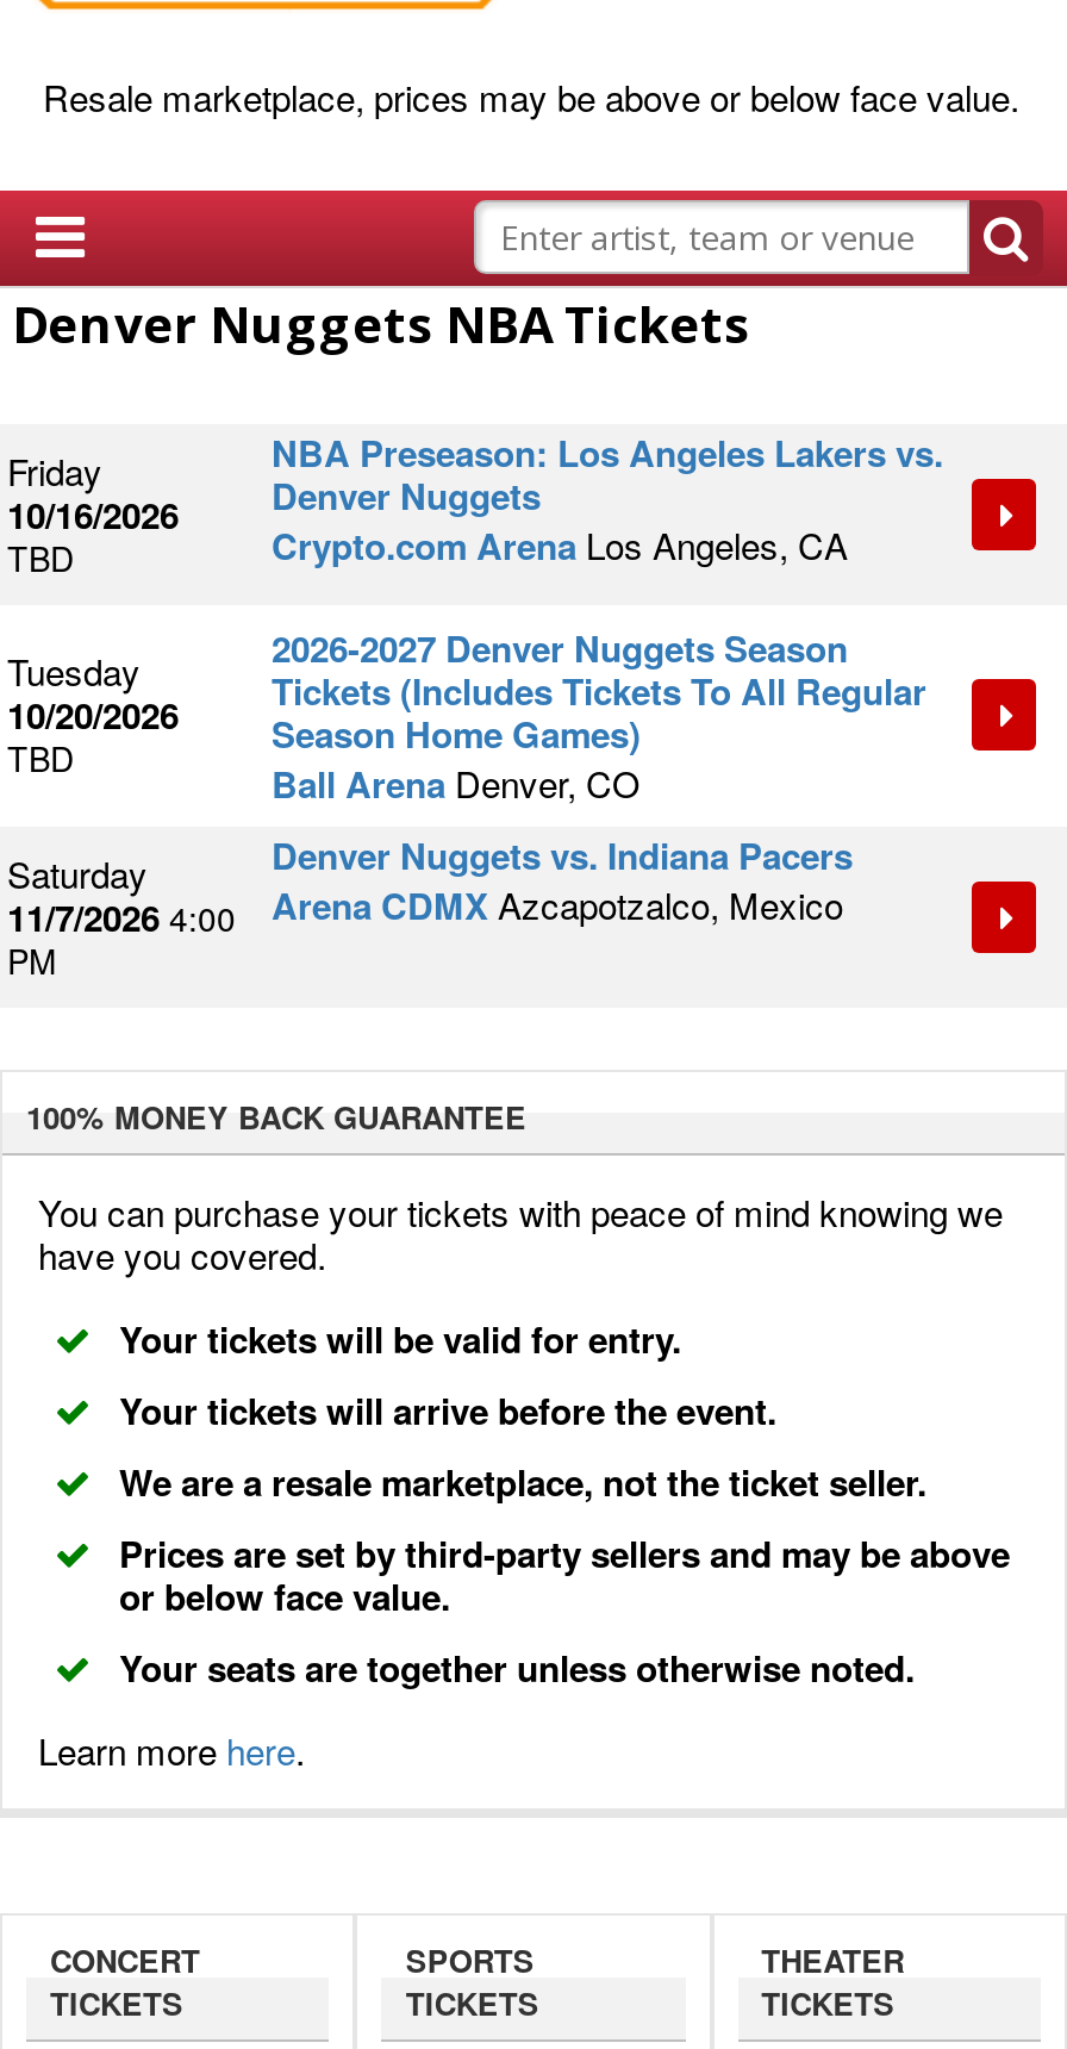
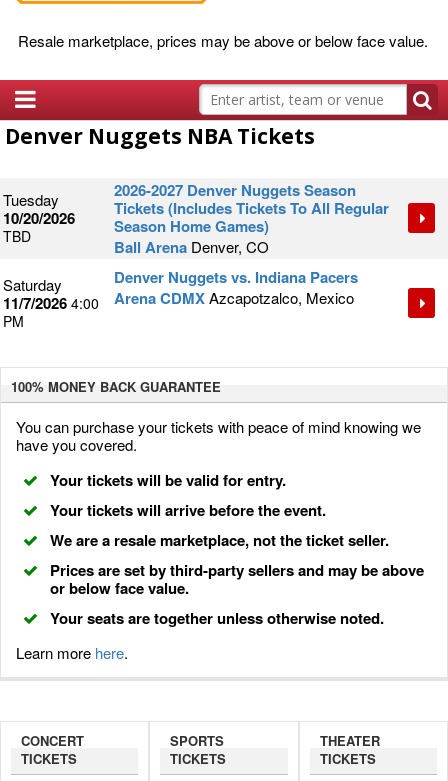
[272,427,943,573] NBA Preseason: Los Angeles Lakers vs. | Denver Nuggets | Crypto.com Arena Los Angeles, CA -> none
[7,446,179,582] Friday | 10/16/2026 | TBD -> none

